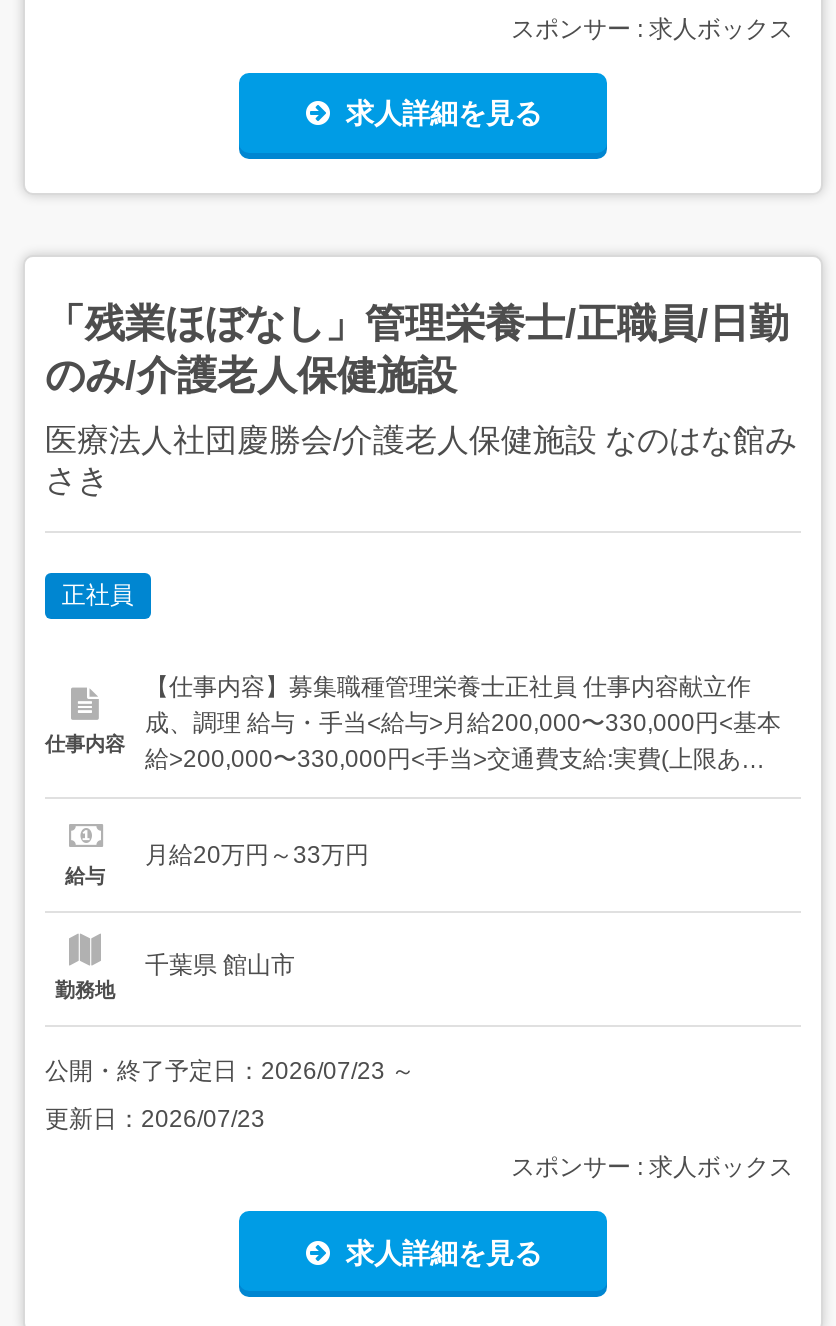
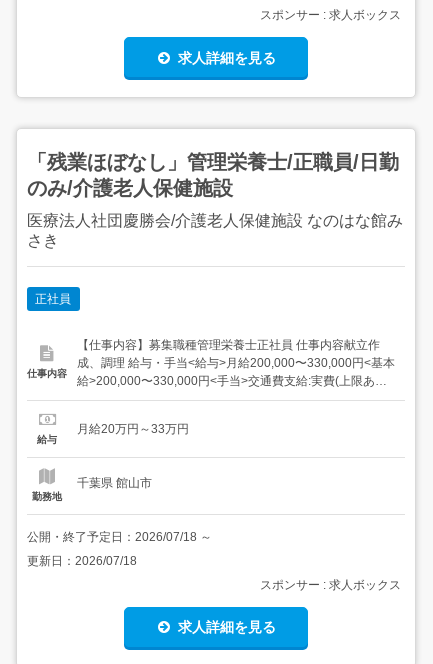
[45,1058,415,1086] 公開・終了予定日：2026/07/23～ -> [27,530,212,544] 公開・終了予定日：2026/07/18～
[45,1106,265,1134] 更新日：2026/07/23 -> [27,554,137,568] 更新日：2026/07/18

